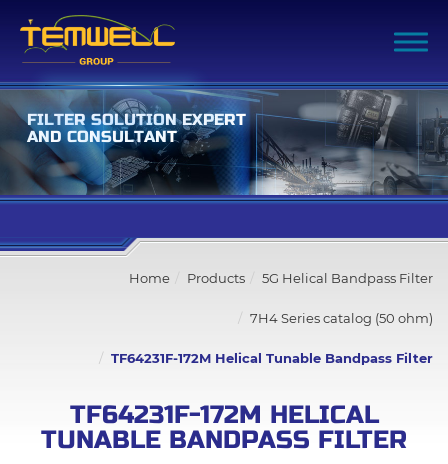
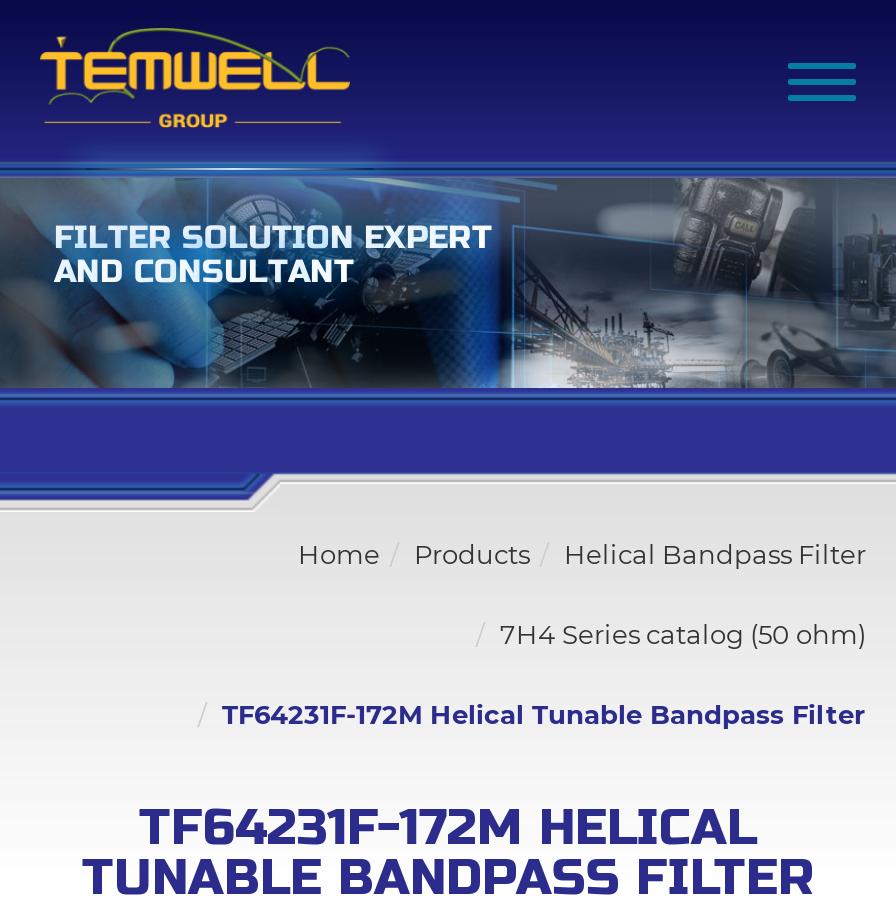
[262,270,433,286] 5G Helical Bandpass Filter -> [564,538,866,570] Helical Bandpass Filter

